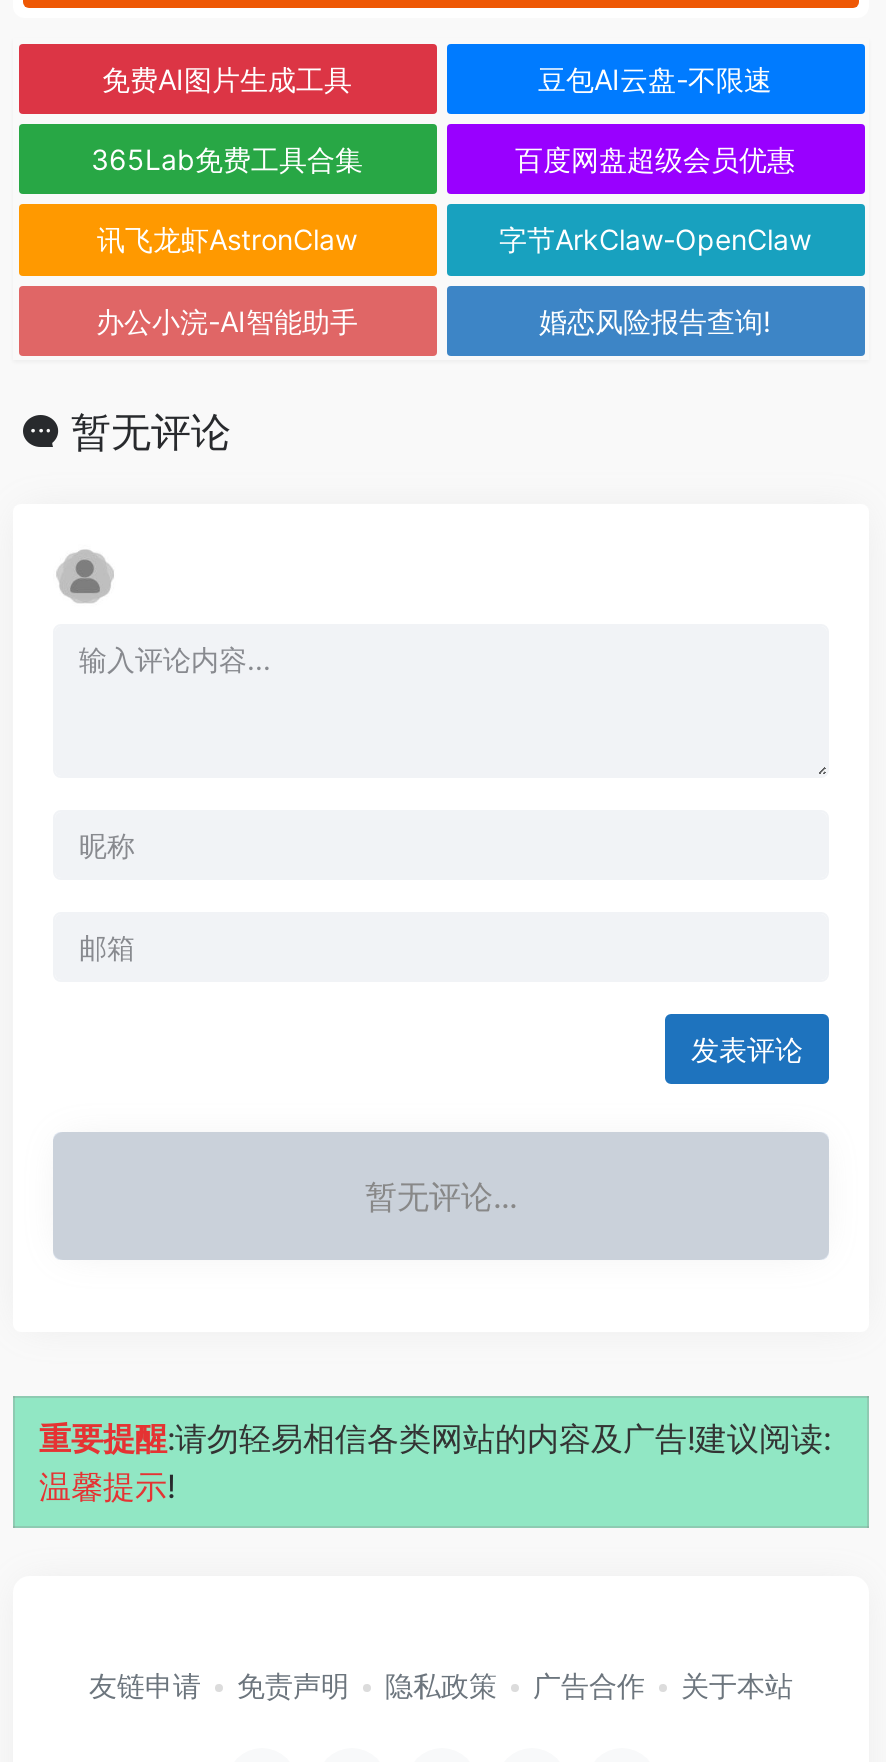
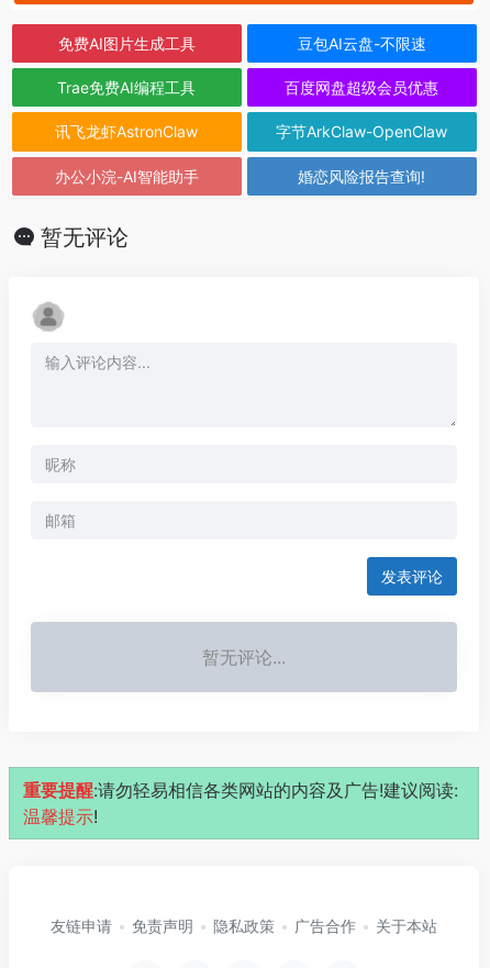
[91,142,363,176] 365Lab免费工具合集 -> [57,78,196,96] Trae免费AI编程工具

